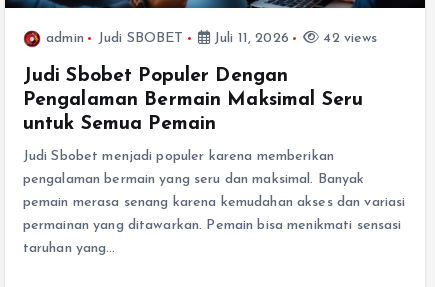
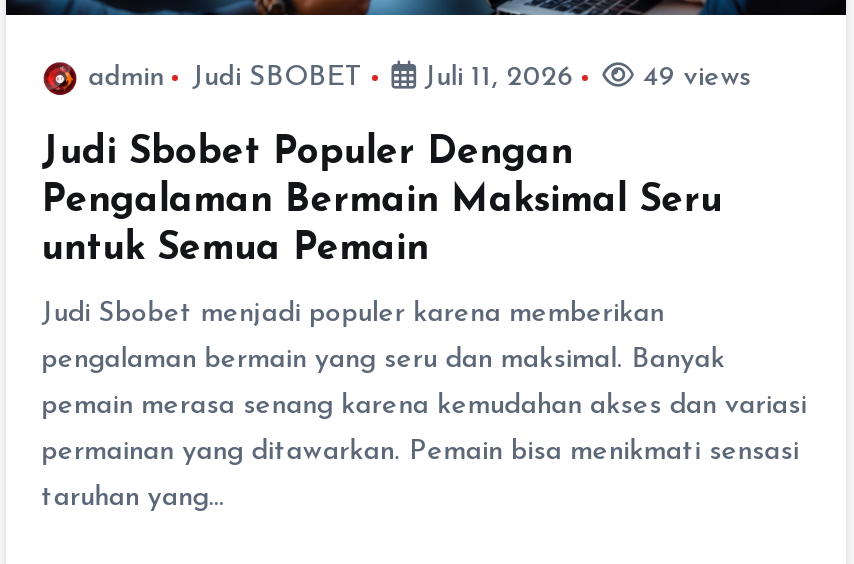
[319,31,377,46] 42 views -> [634,62,751,92] 49 views

